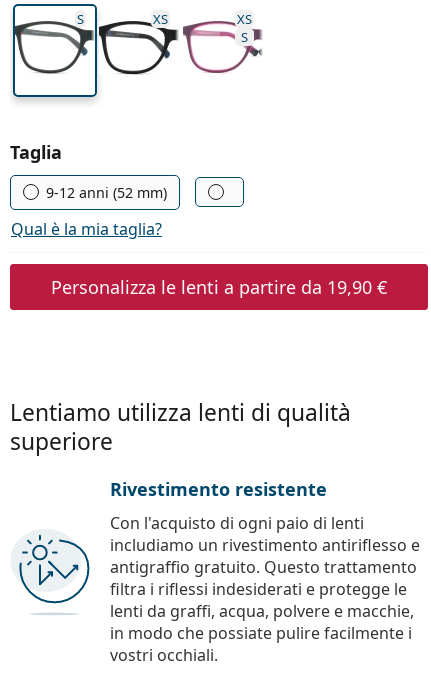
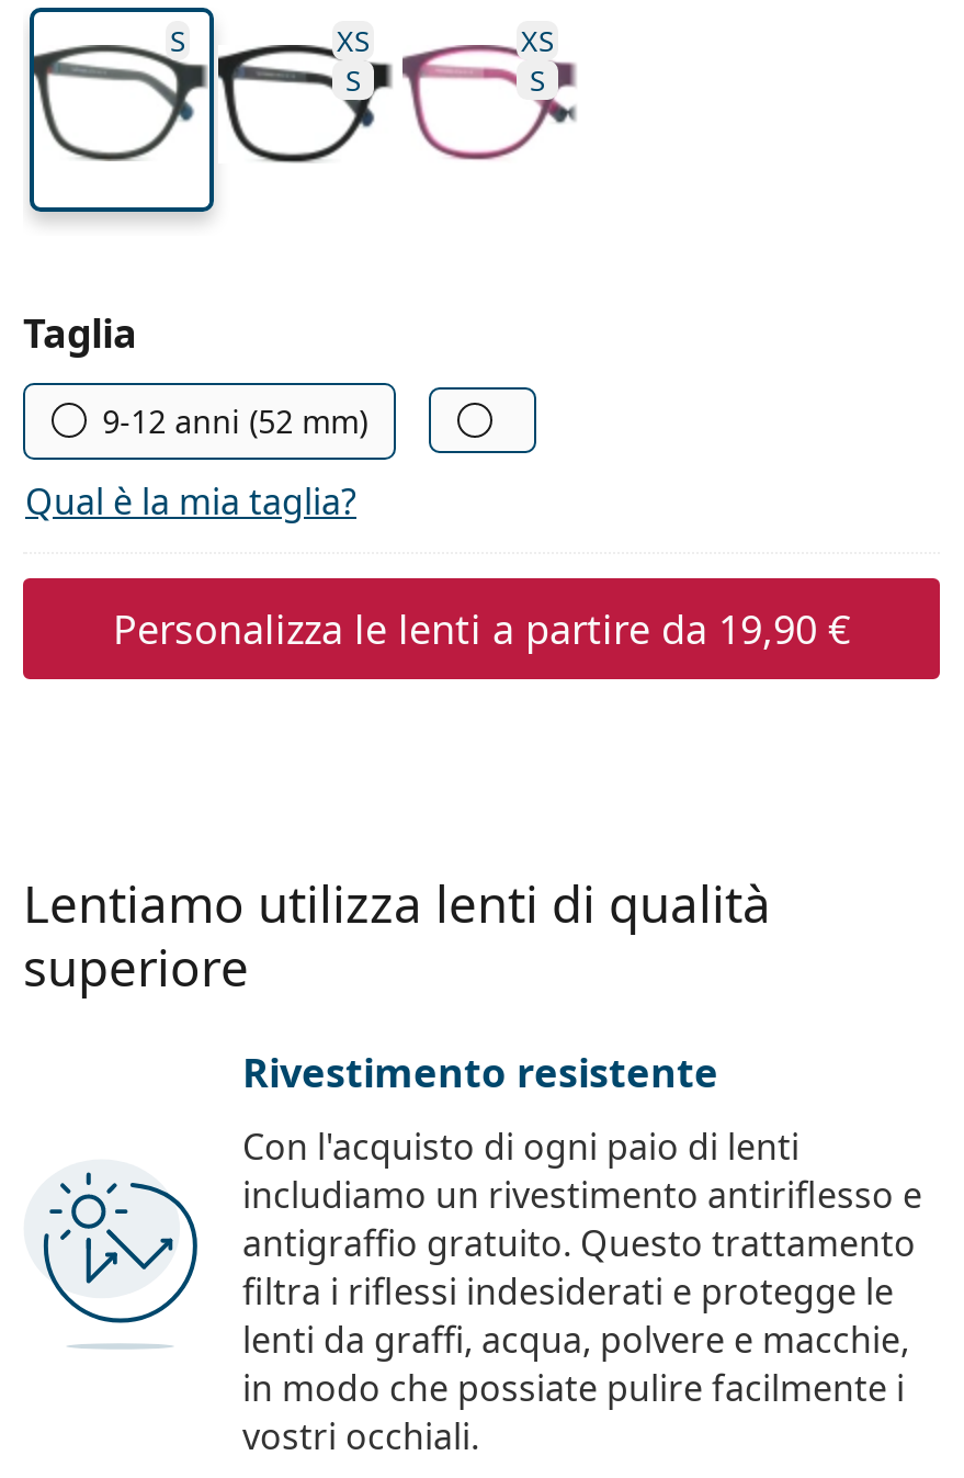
none -> [345,60,361,99] S

